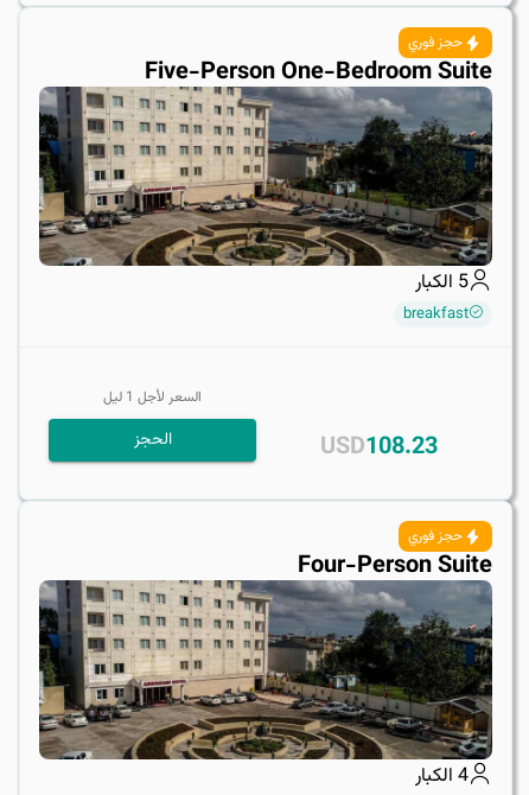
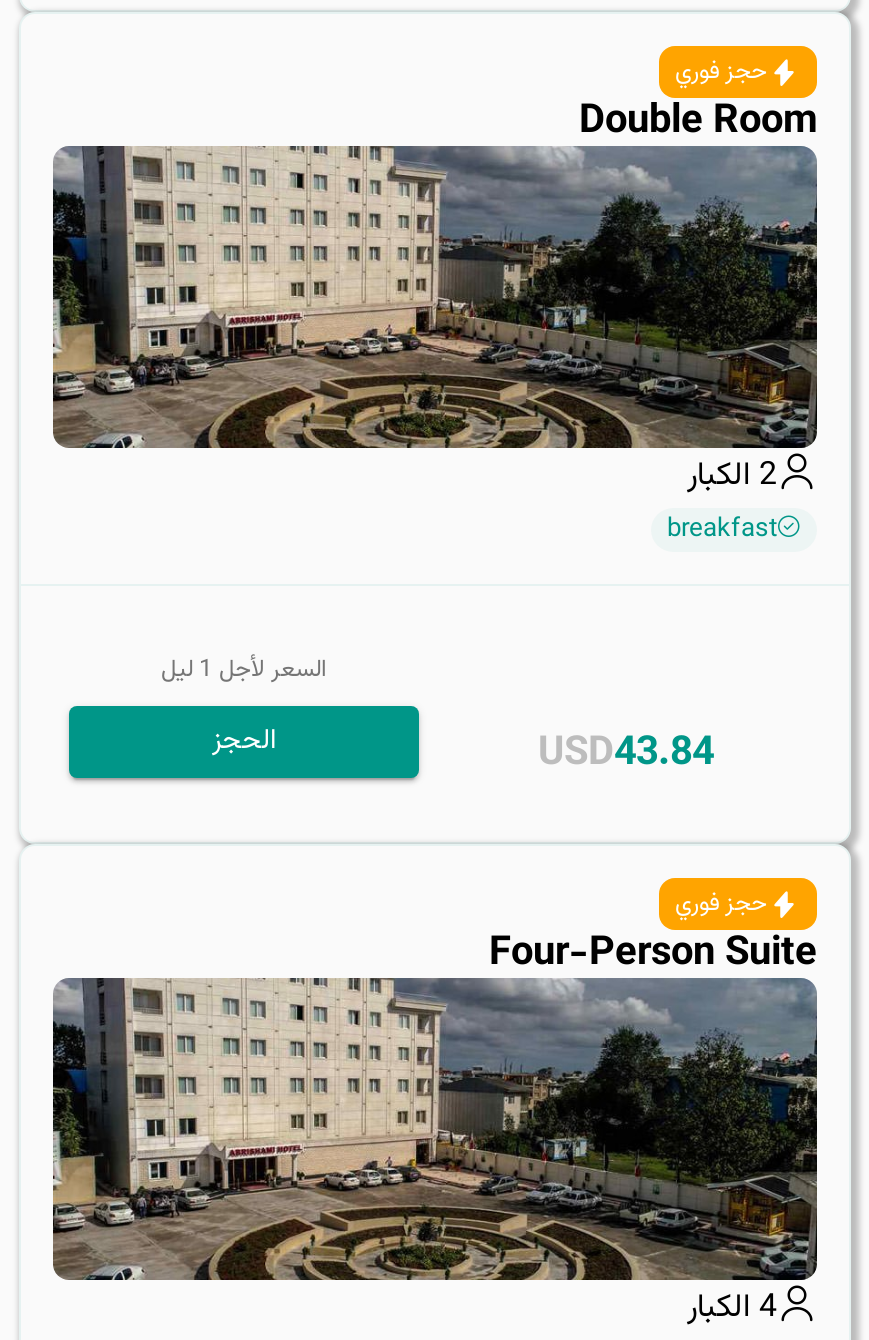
[145,53,492,91] Five-Person One-Bedroom Suite -> [579,90,817,154] Double Room
[415,268,469,298] 5 الكبار -> [687,452,777,502] 2 الكبار
[320,428,438,466] USD 108.23 -> [538,722,714,786] USD 43.84

